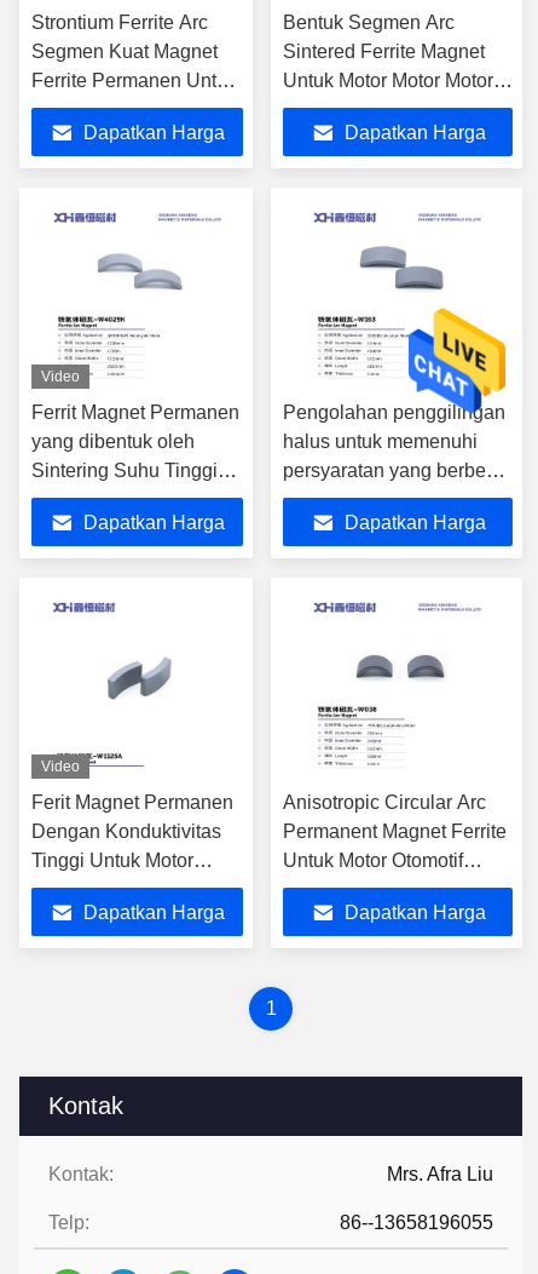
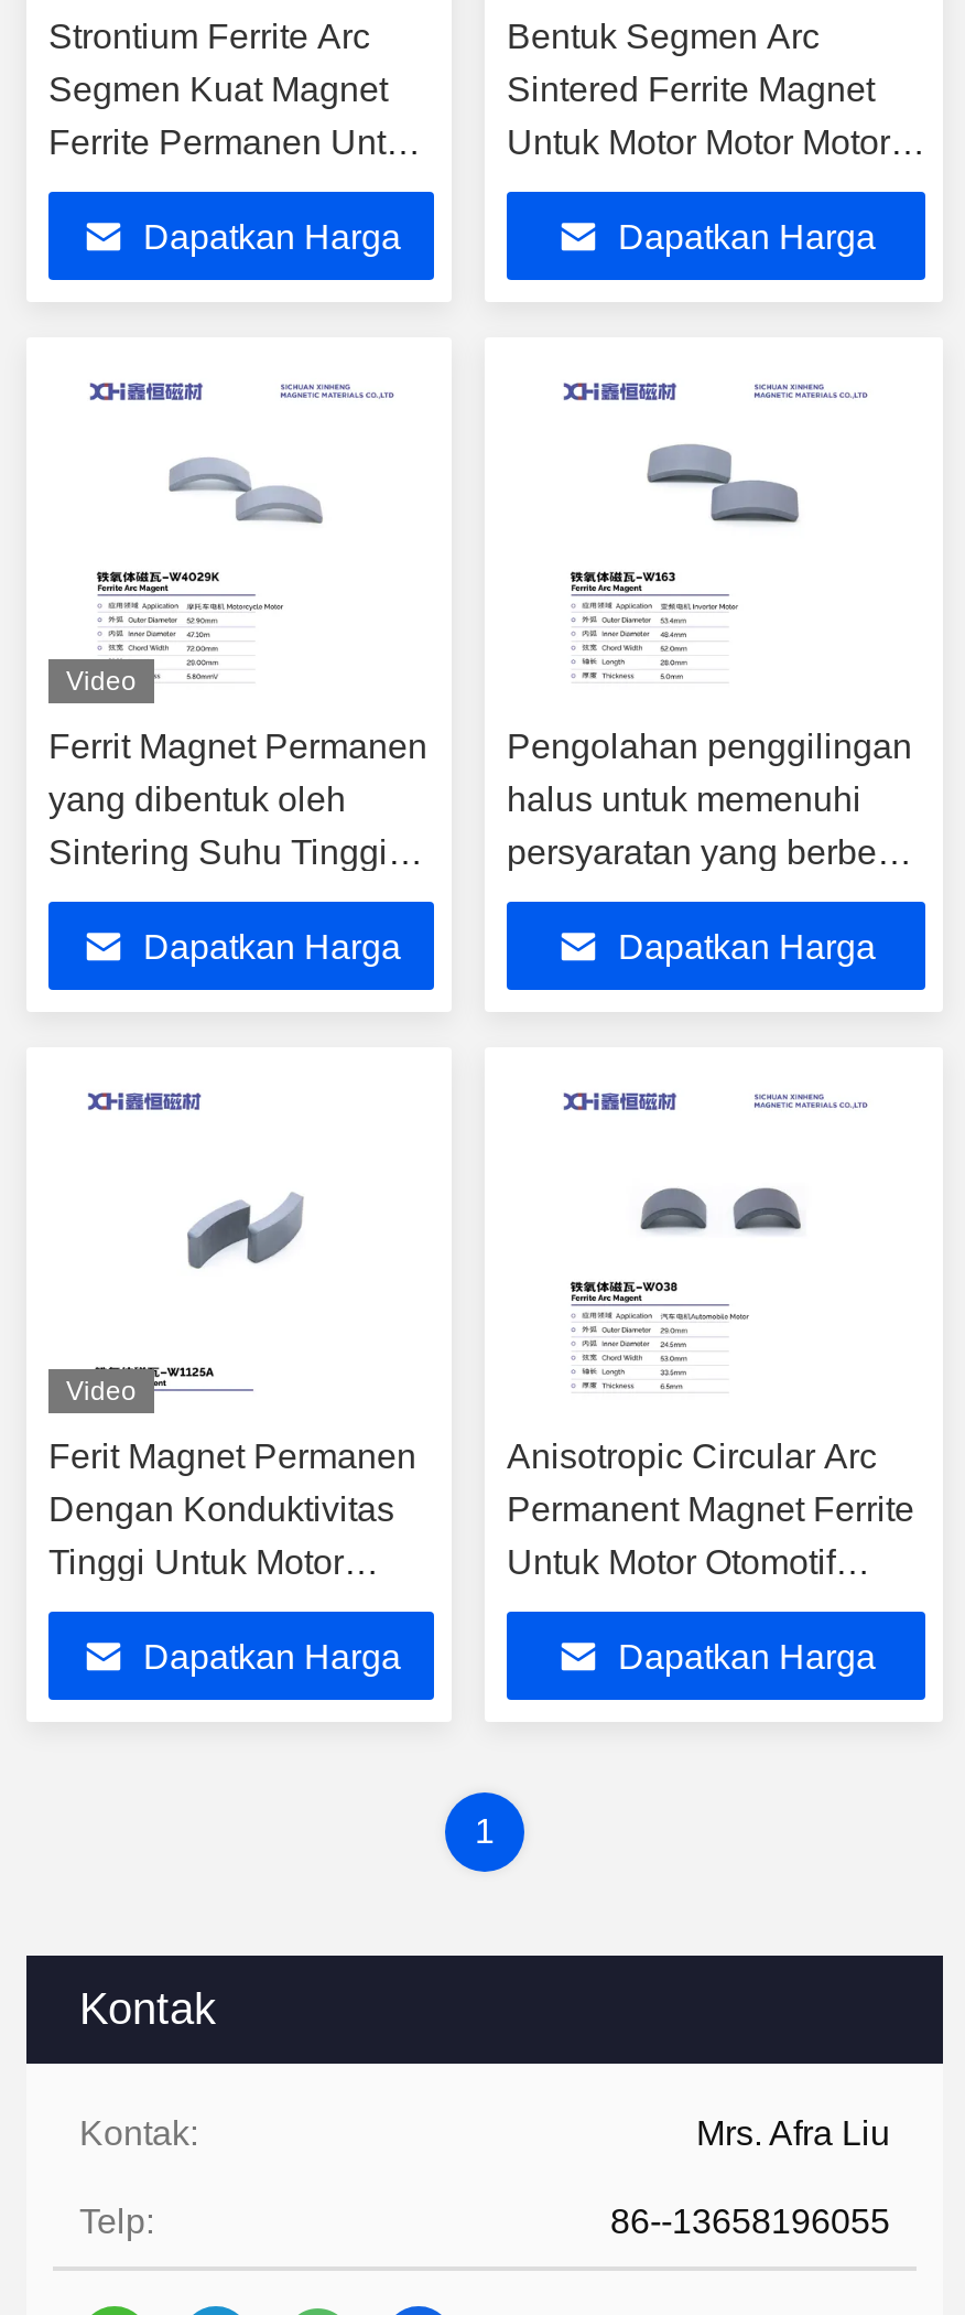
[407,306,507,400] [image] -> none

